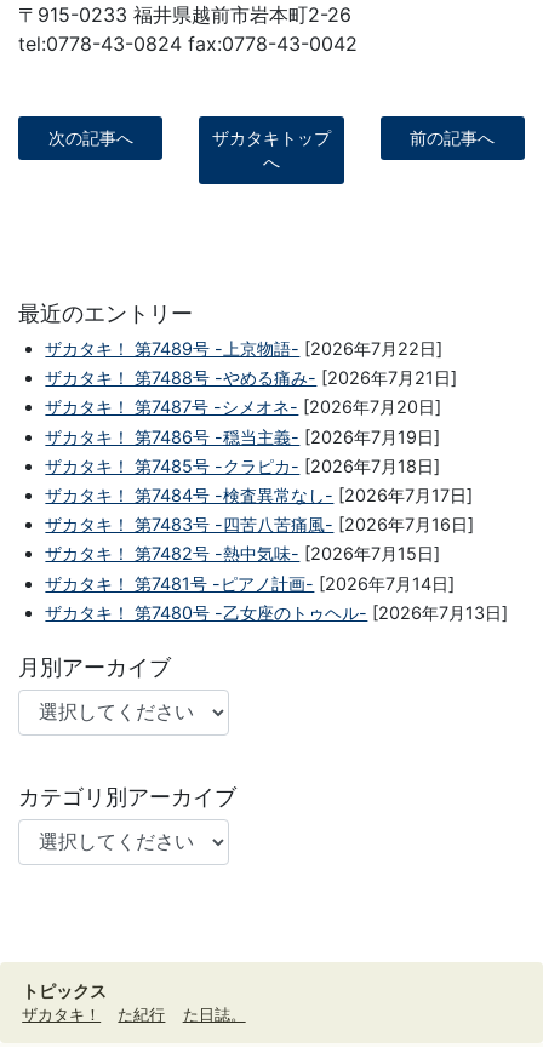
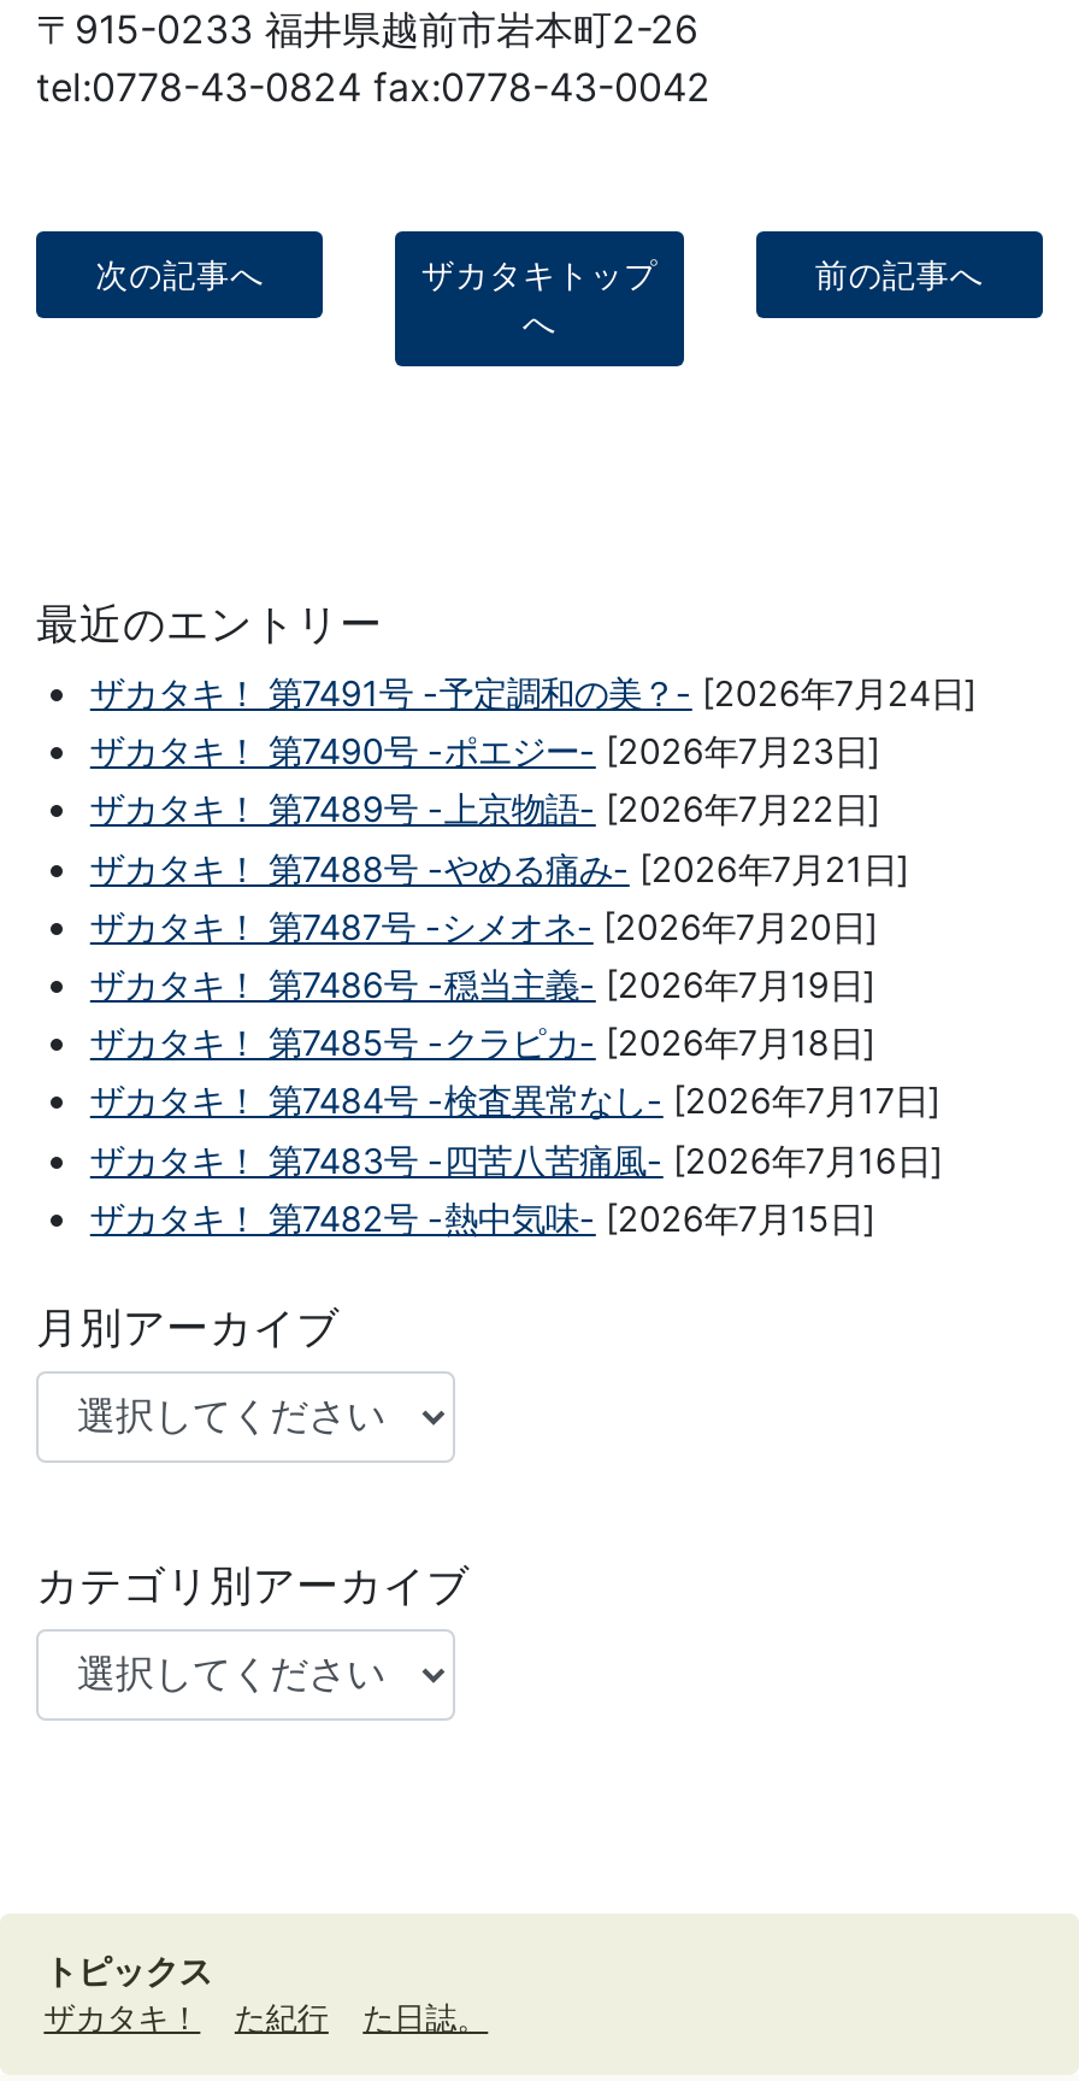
none -> [90,672,976,772] ザカタキ！ 第7491号 -予定調和の美？- [2026年7月24日] | ザカタキ！ 第7490号 -ポエジー- [2026年7月23日]
moved [45,338,474,564] -> [90,789,943,1238]: ザカタキ！ 第7489号 -上京物語- [2026年7月22日] | ザカタキ！ 第7488号 -やめる痛み- [2026年7月21日] | ザカタキ！ 第7487号 -シメオネ- [2026年7月20日] | ザカタキ！ 第7486号 -穏当主義- [2026年7月19日] | ザカタキ！ 第7485号 -クラピカ- [2026年7月18日] | ザカタキ！ 第7484号 -検査異常なし- [2026年7月17日] | ザカタキ！ 第7483号 -四苦八苦痛風- [2026年7月16日] | ザカタキ！ 第7482号 -熱中気味- [2026年7月15日]
[45,573,508,623] ザカタキ！ 第7481号 -ピアノ計画- [2026年7月14日] | ザカタキ！ 第7480号 -乙女座のトゥヘル- [2026年7月13日] -> none

